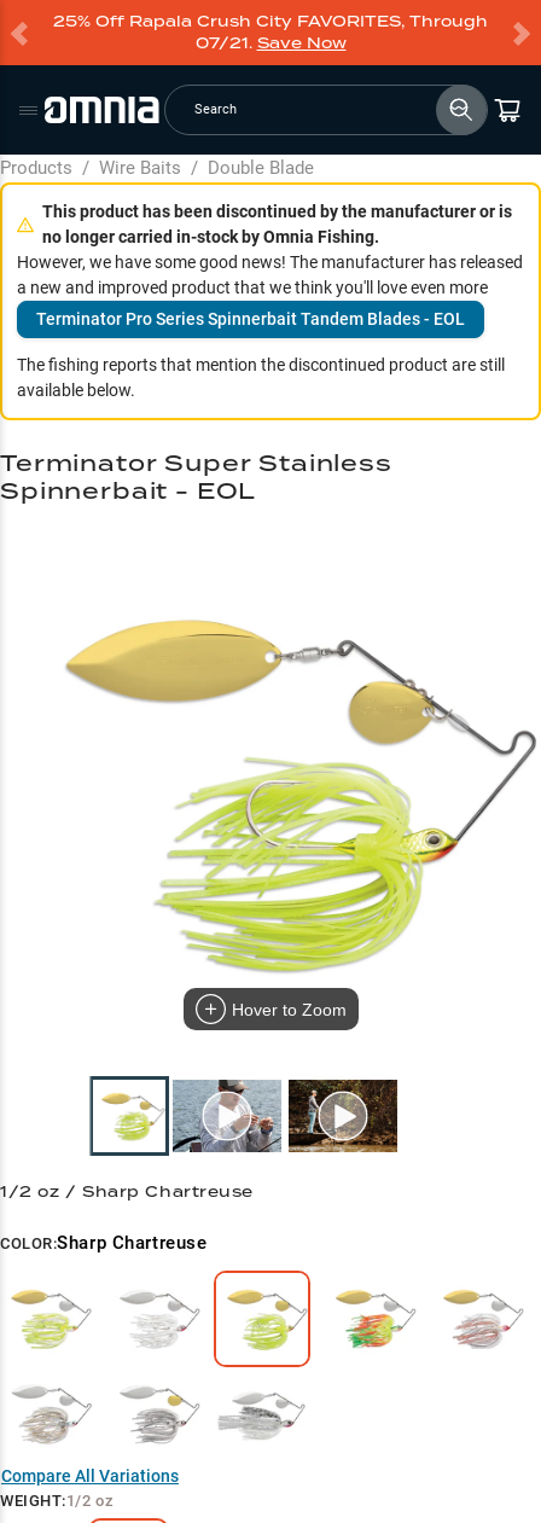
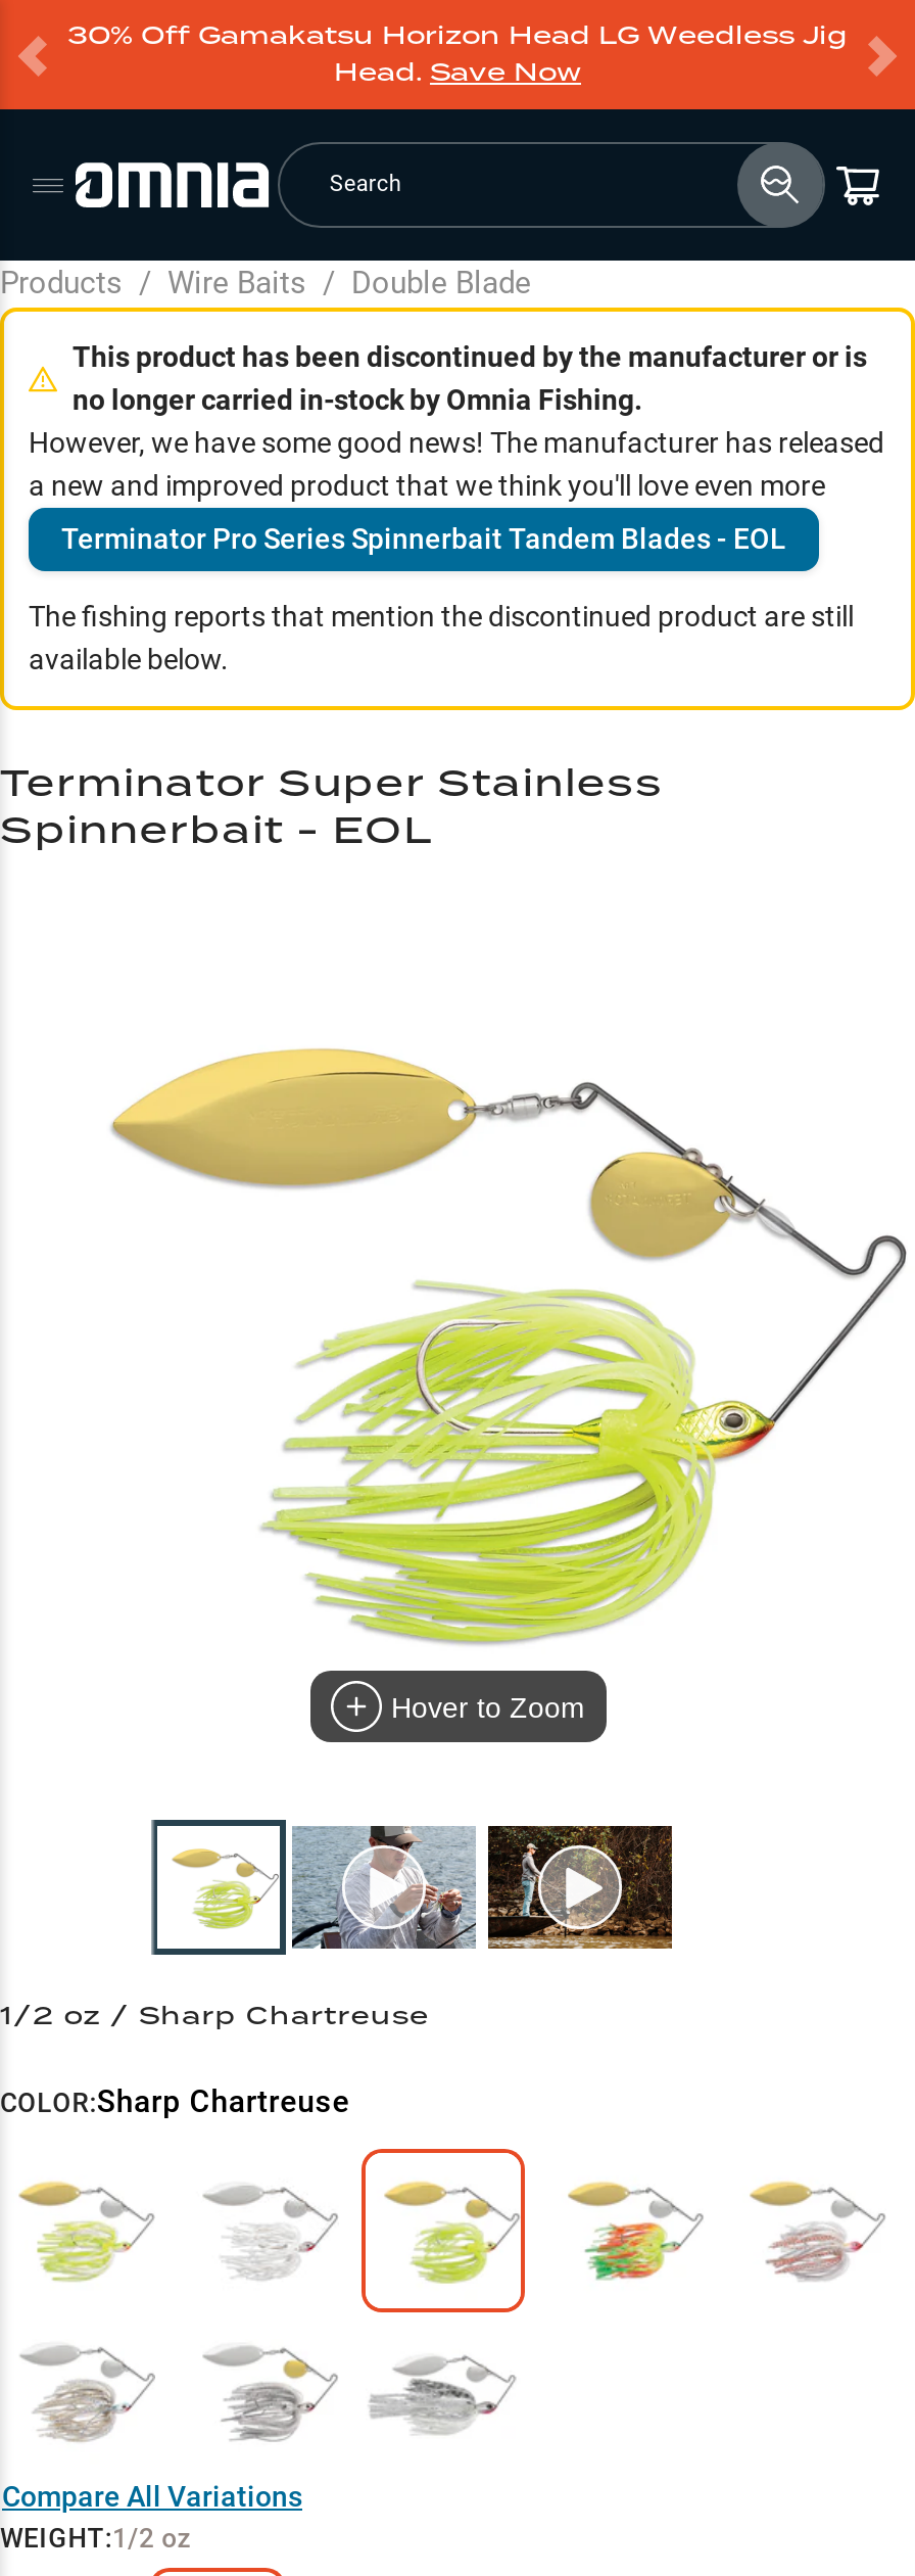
[53,11,488,53] 25% Off Rapala Crush City FAVORITES, Through | 07/21. Save Now -> [67,17,848,89] 30% Off Gamakatsu Horizon Head LG Weedless Jig | Head. Save Now

